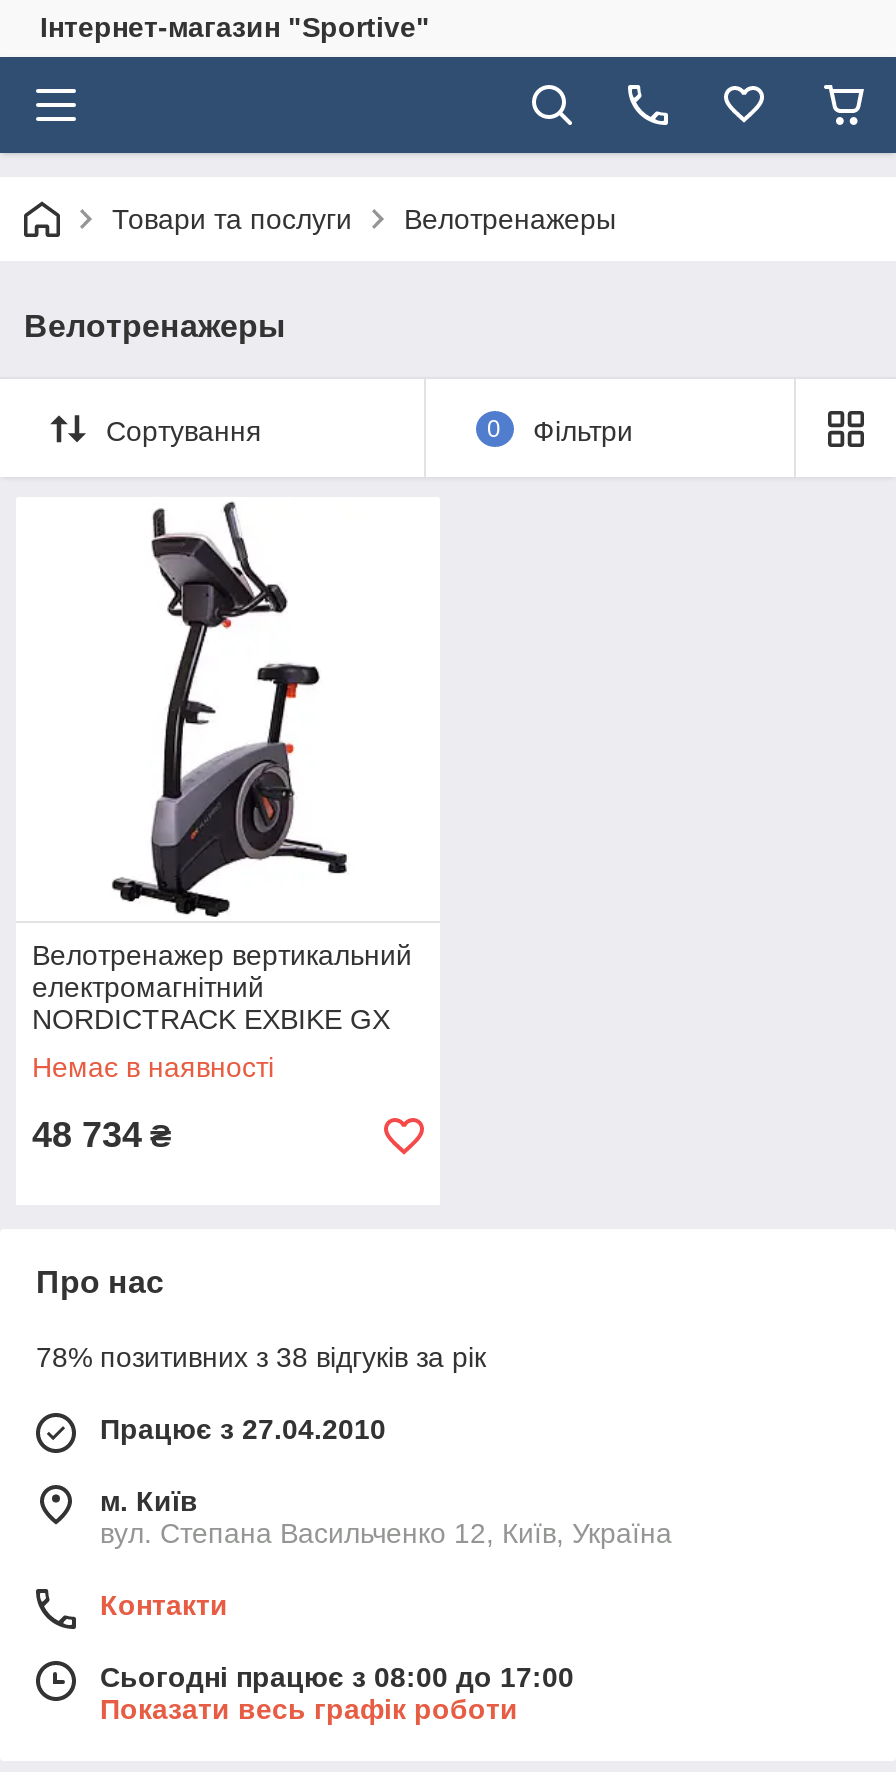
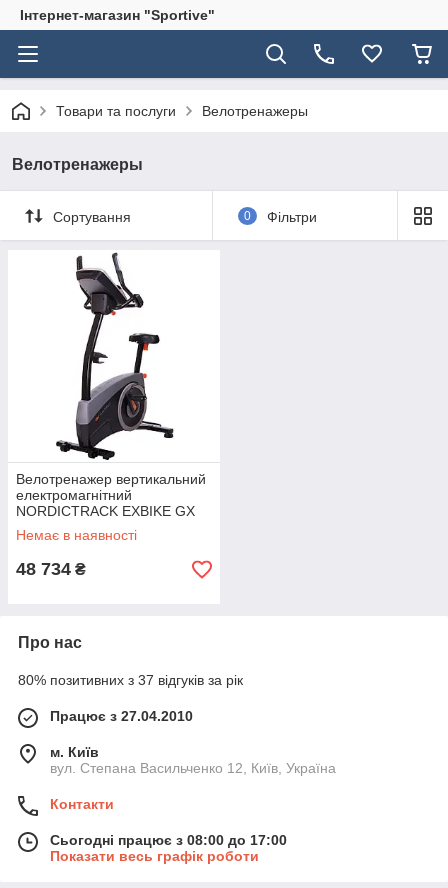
[36,1341,486,1373] 78% позитивних з 38 відгуків за рік -> [18,672,243,688] 80% позитивних з 37 відгуків за рік

